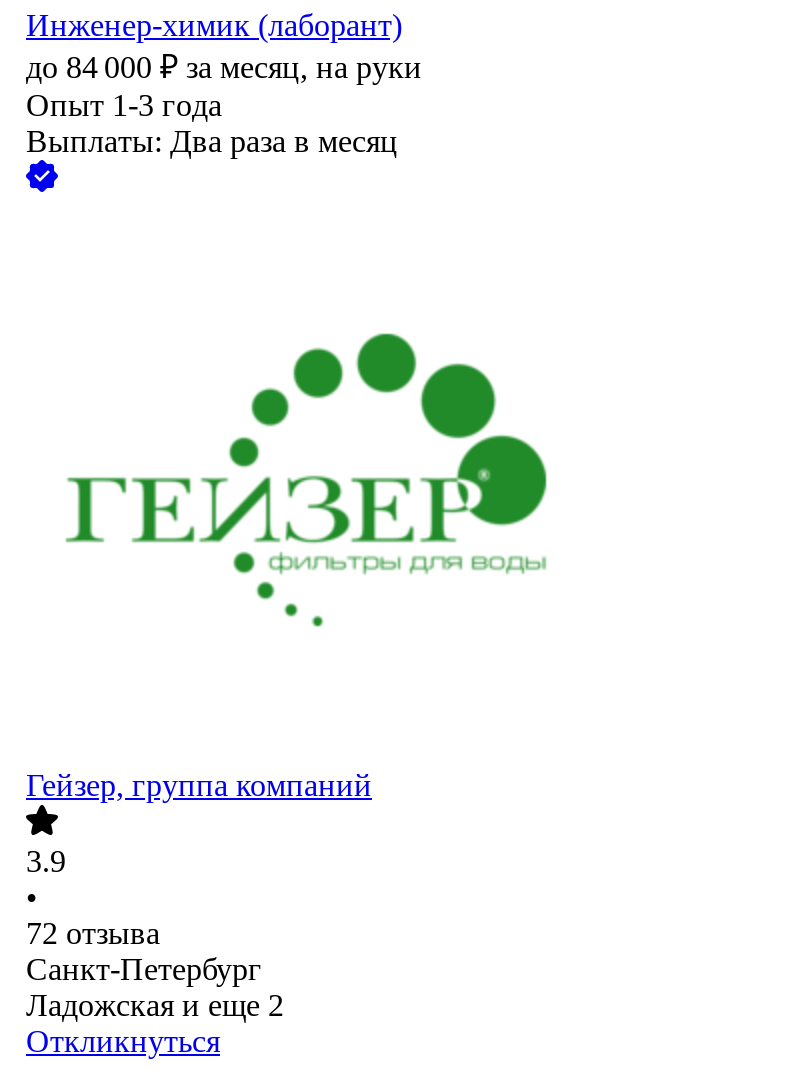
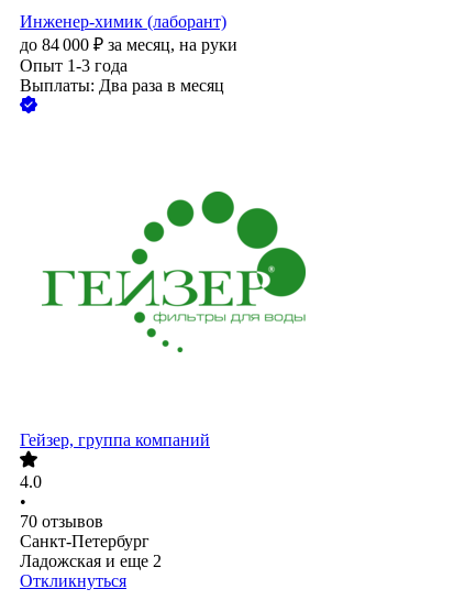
[26,845,66,879] 3.9 -> [20,473,42,491] 4.0
[26,917,160,951] 72 отзыва -> [20,512,103,531] 70 отзывов

